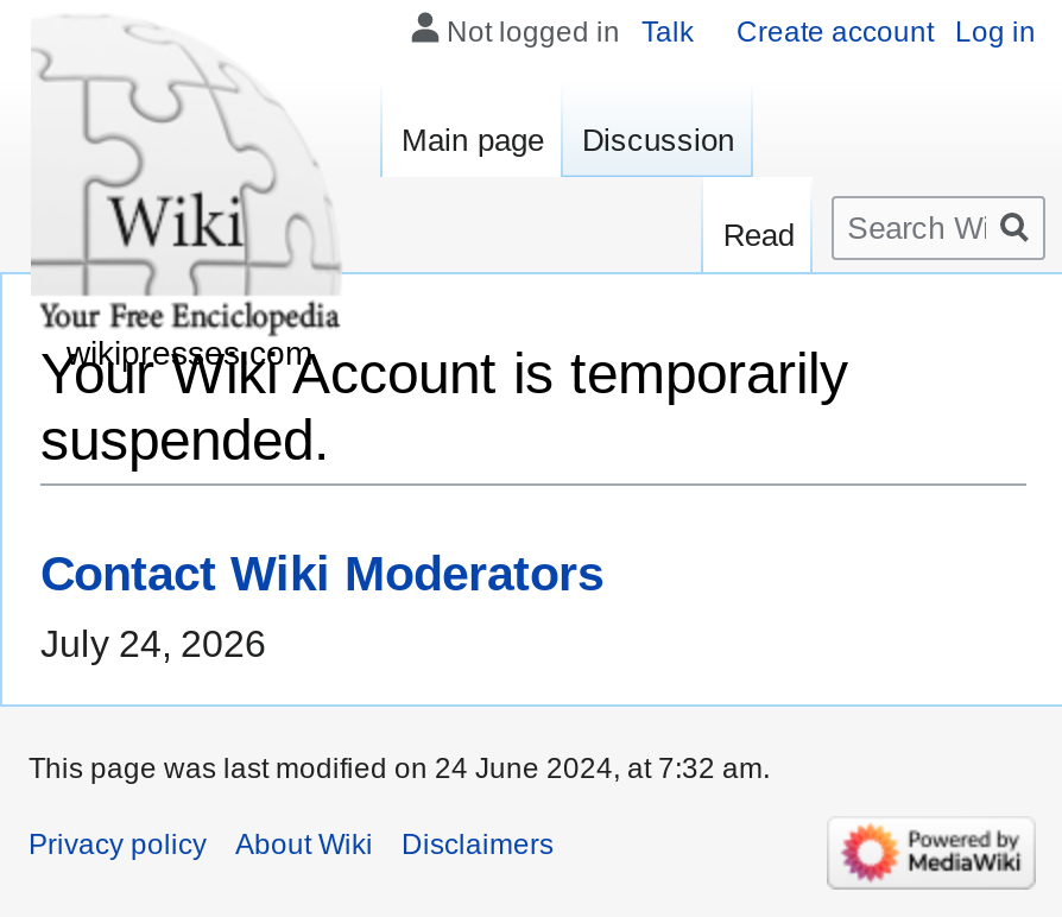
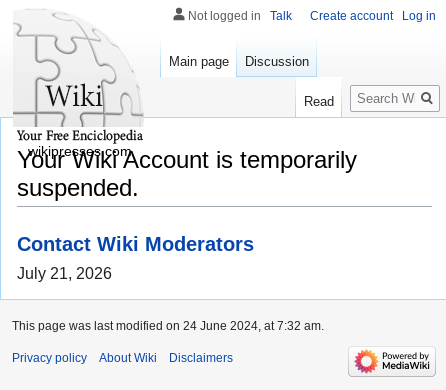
[40,624,266,665] July 24, 2026 -> [17,265,112,282] July 21, 2026

